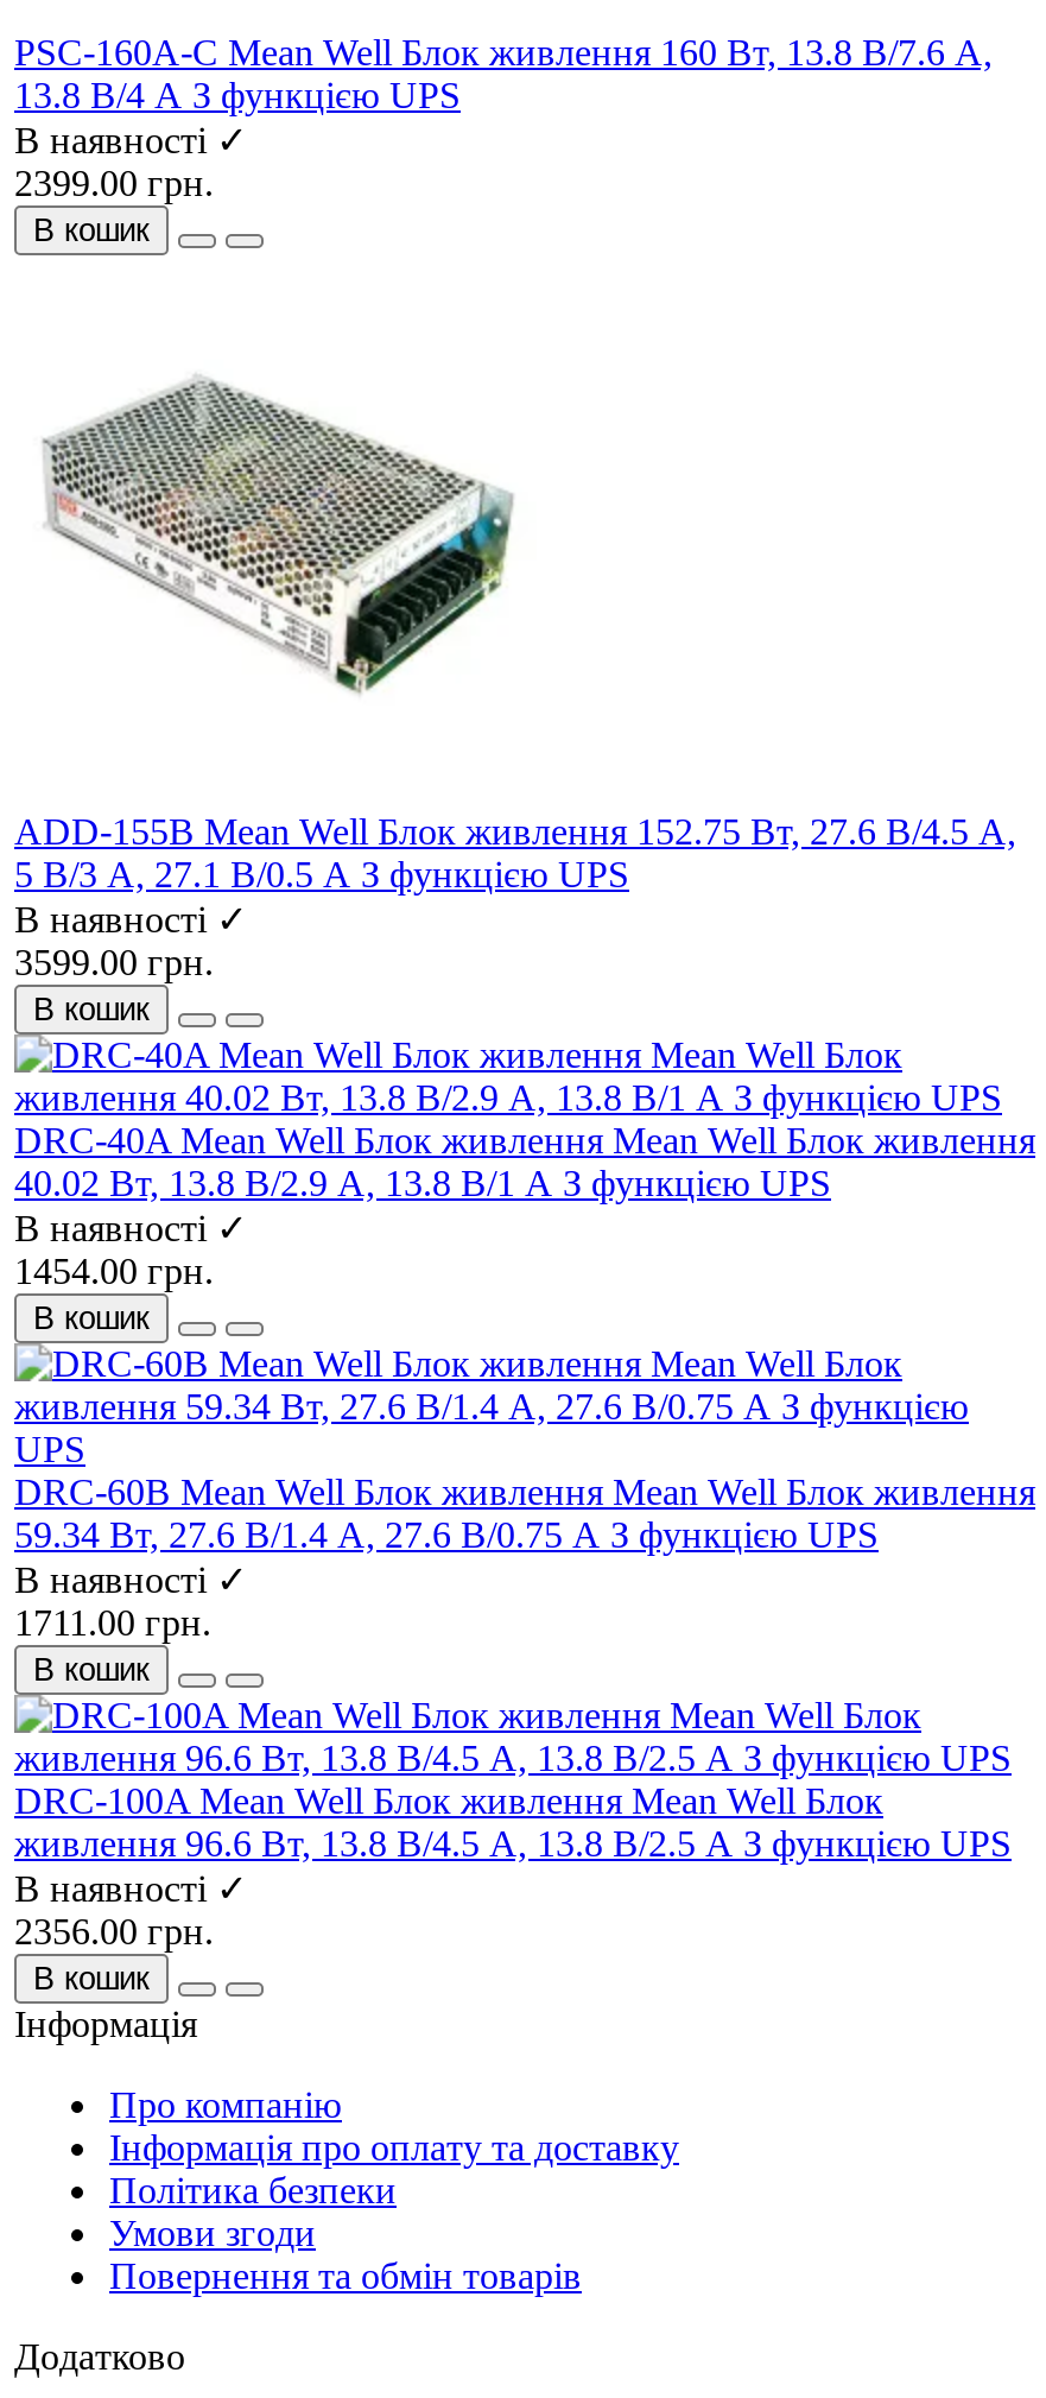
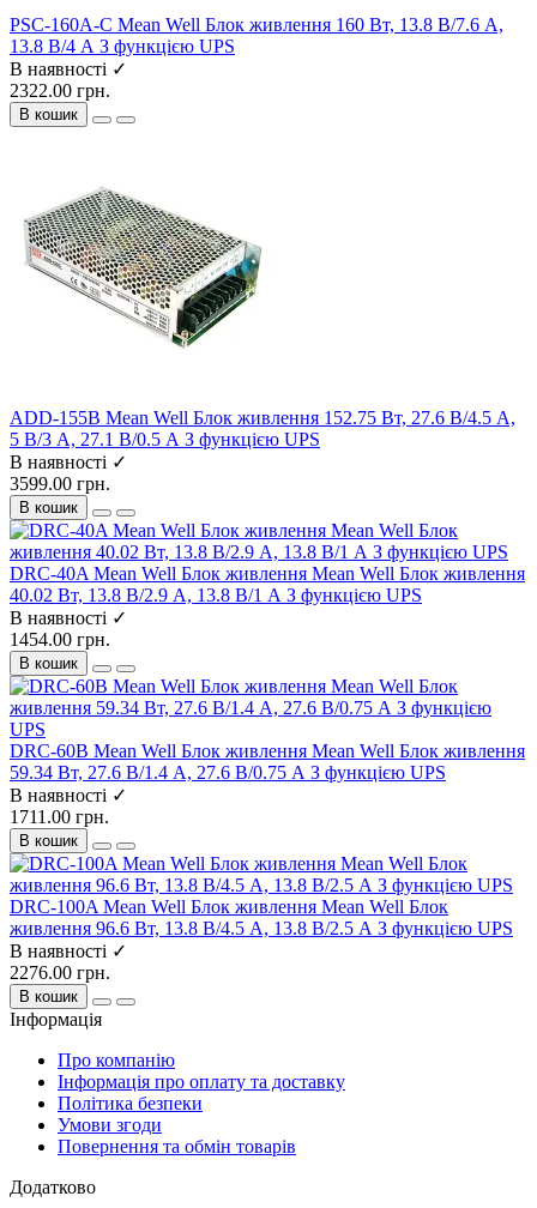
[14,164,214,204] 2399.00 грн. -> [10,81,110,101] 2322.00 грн.
[14,1912,214,1952] 2356.00 грн. -> [10,963,110,983] 2276.00 грн.

